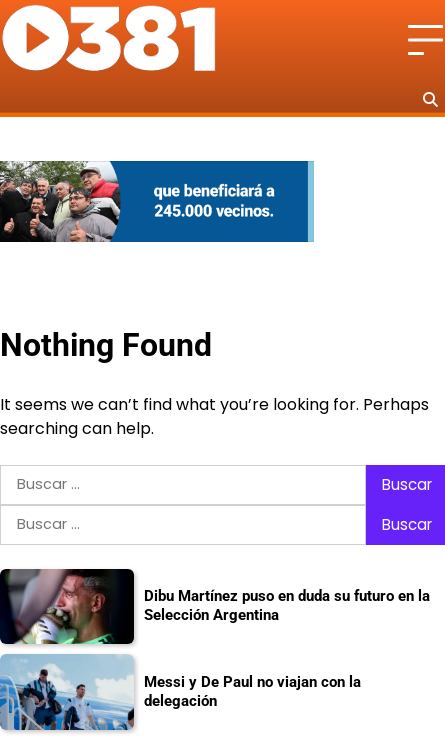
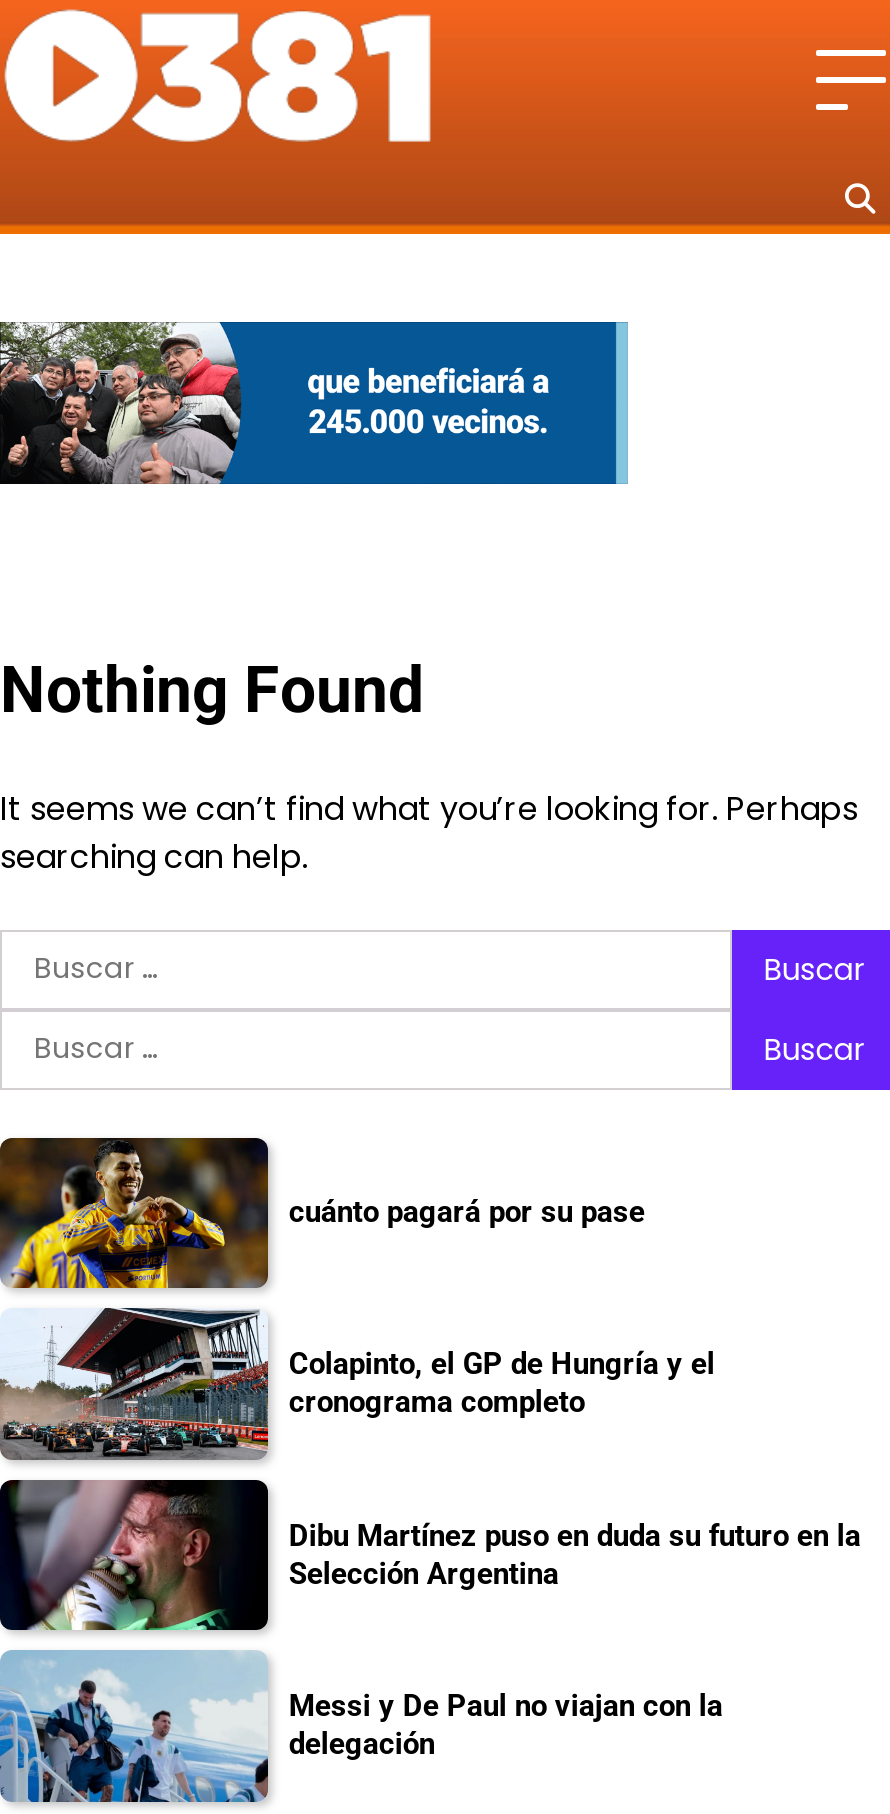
none -> [6,1138,645,1290] [image] | cuánto pagará por su pase
none -> [6,1306,715,1460] [image] | Colapinto, el GP de Hungría y el | cronograma completo

